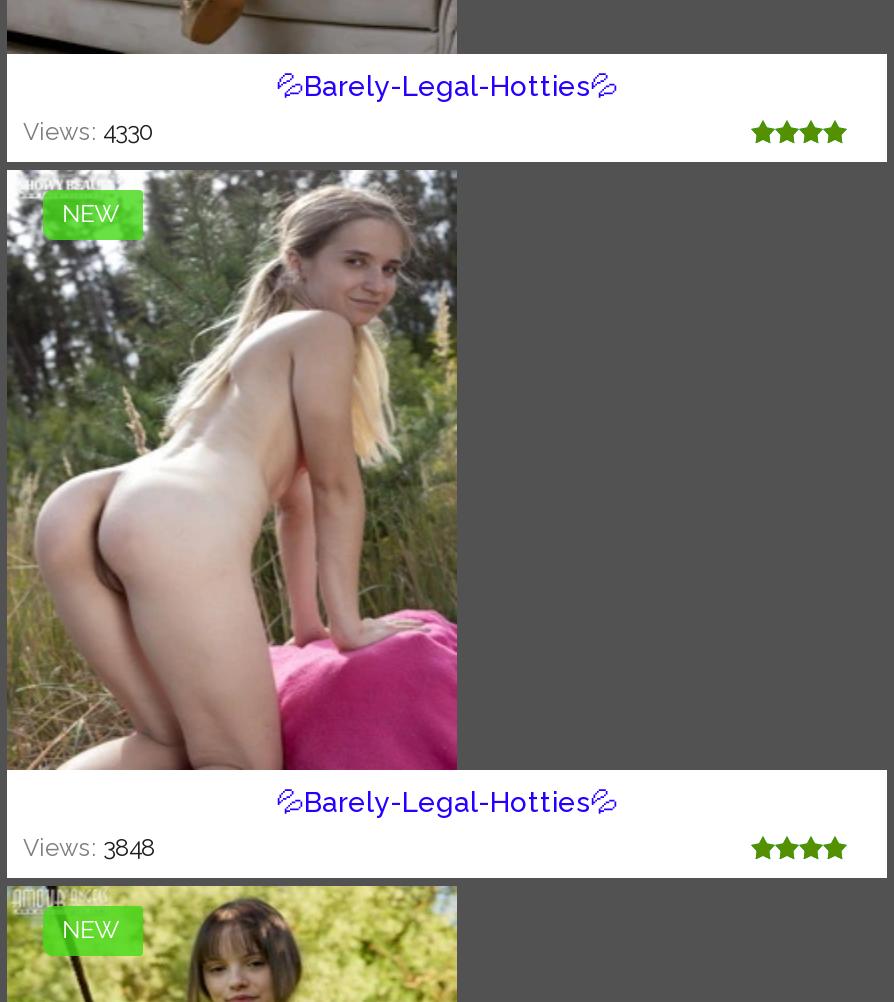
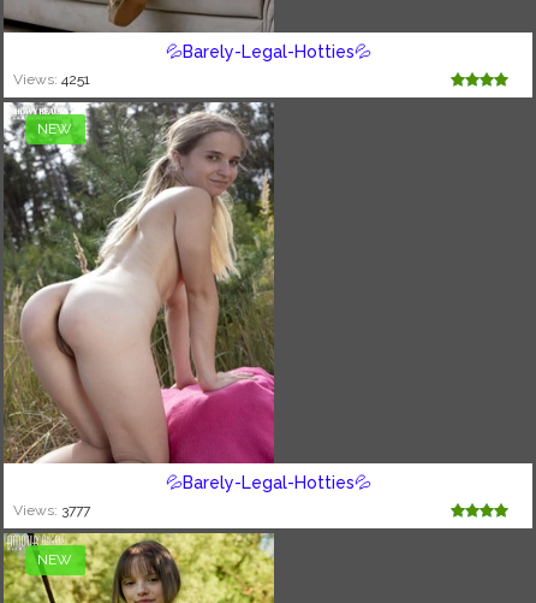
[23,118,155,146] Views: 4330 -> [13,71,90,88] Views: 4251
[23,834,155,862] Views: 3848 -> [13,502,90,519] Views: 3777

